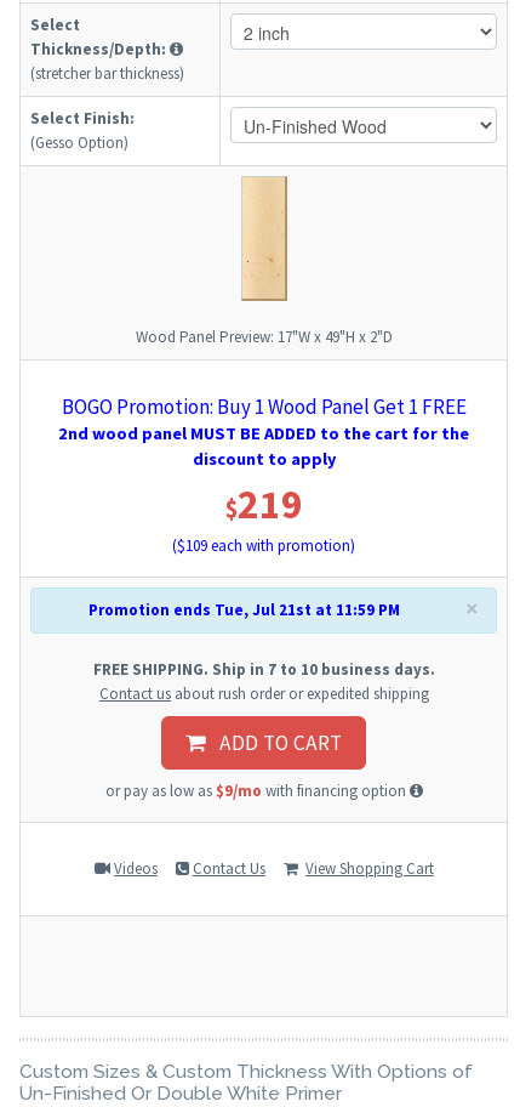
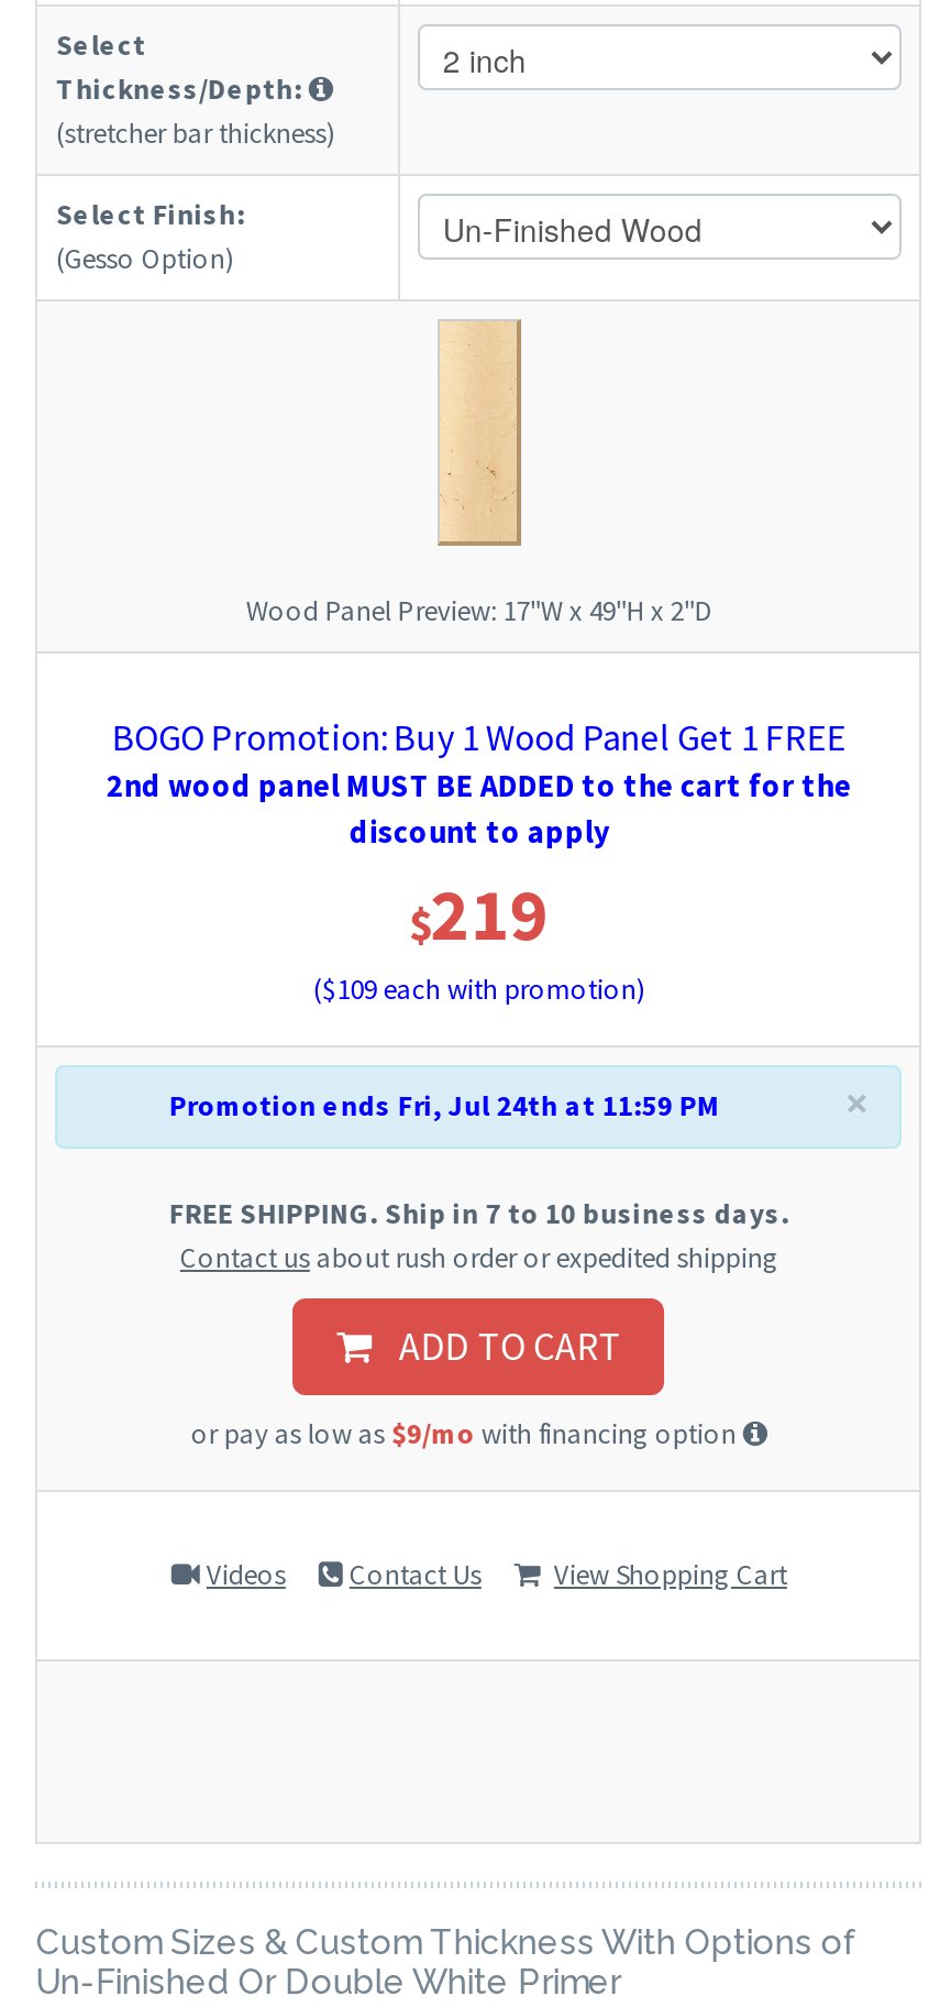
[89,600,400,621] Promotion ends Tue, Jul 21st at 11:59 PM -> [169,1088,719,1125] Promotion ends Fri, Jul 24th at 11:59 PM

